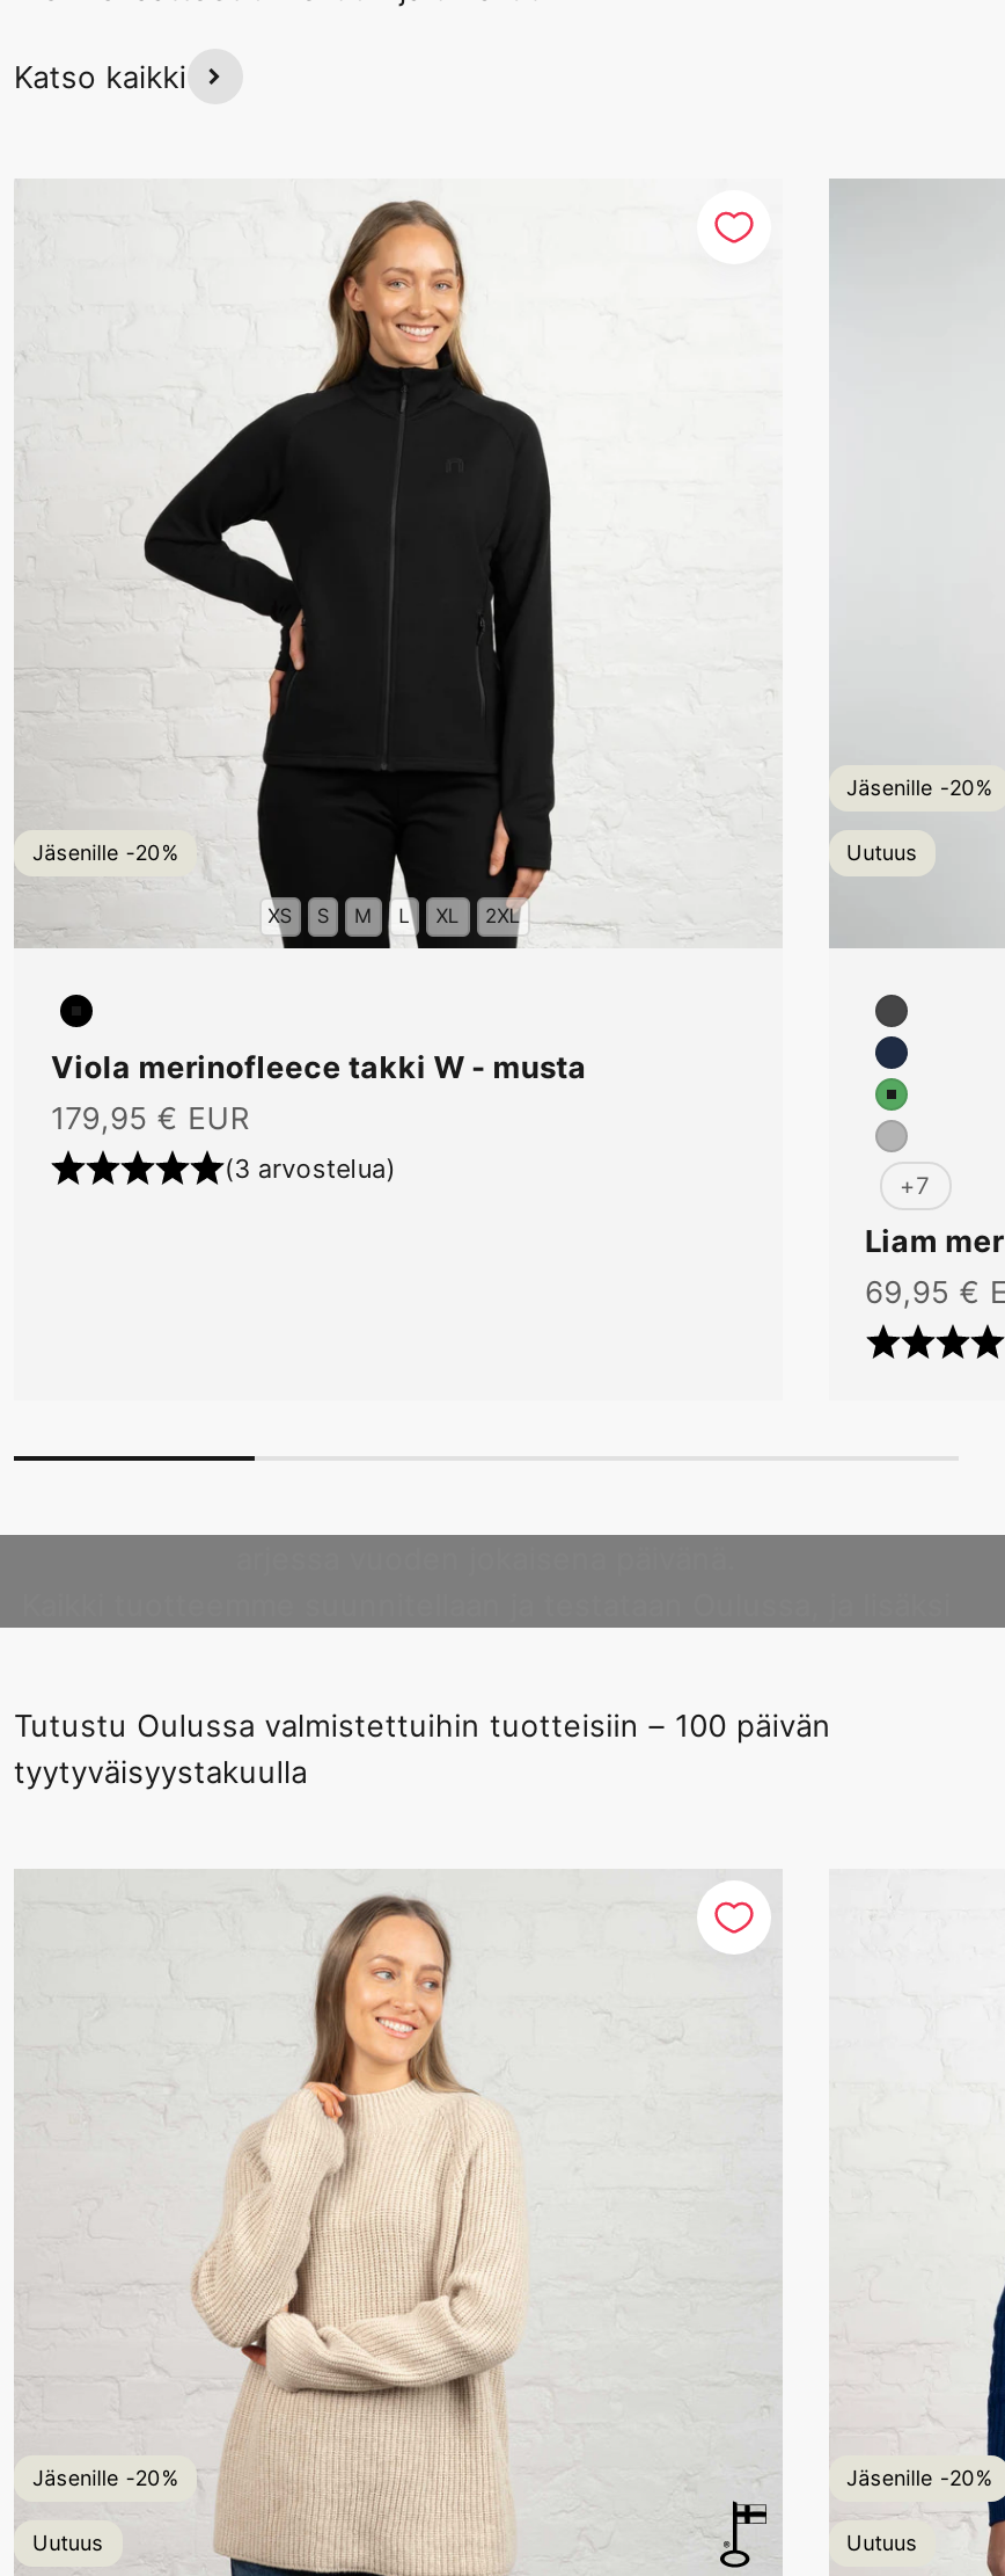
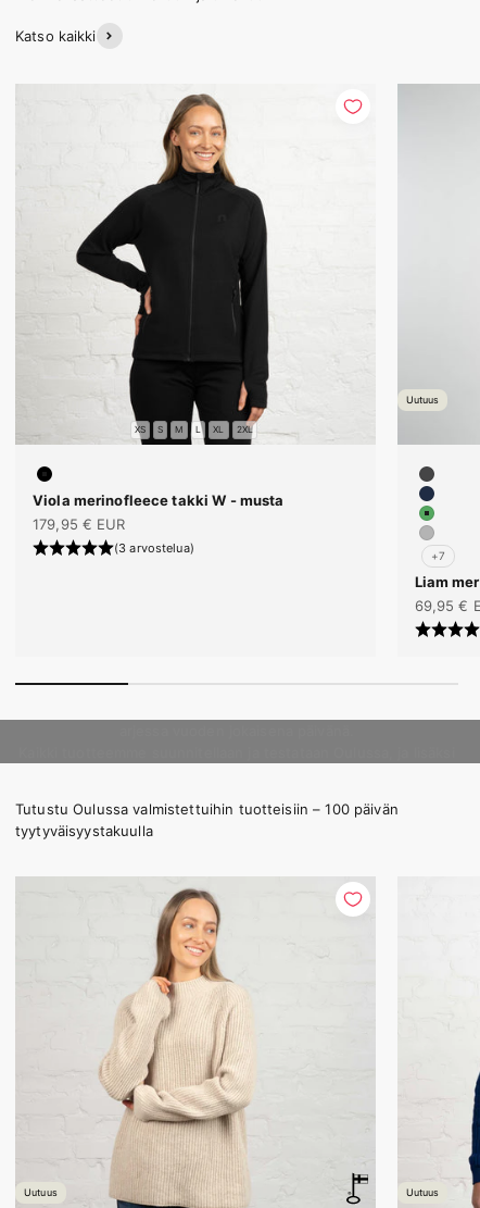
[846,776,992,801] Jäsenille -20% -> none
[32,841,178,866] Jäsenille -20% -> none
[32,2465,178,2490] Jäsenille -20% -> none
[846,2465,992,2490] Jäsenille -20% -> none

